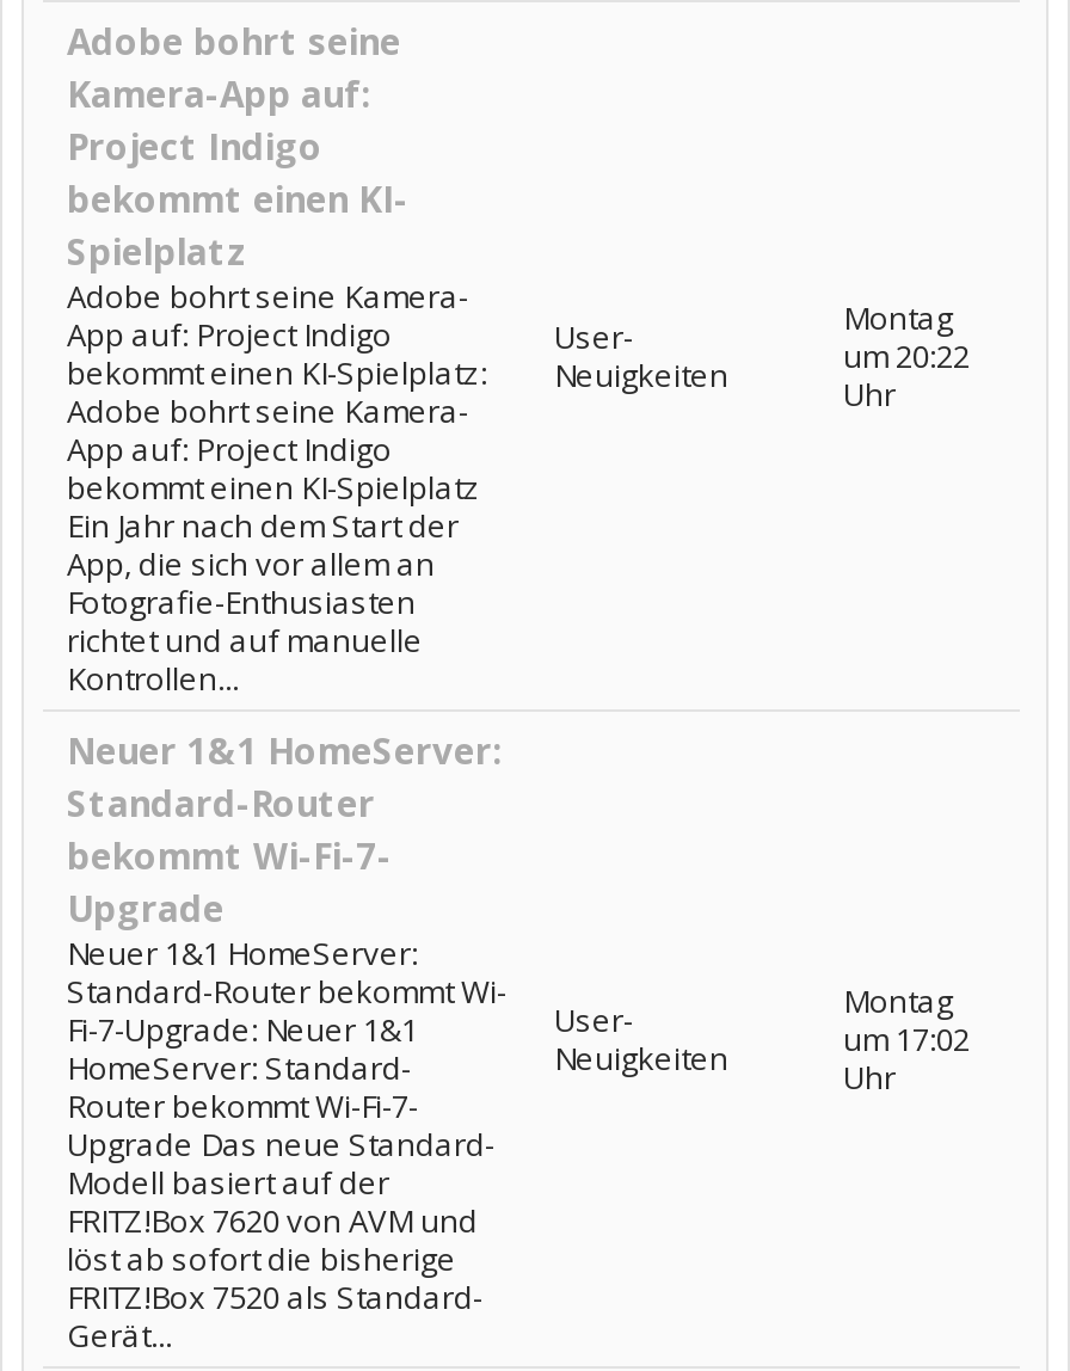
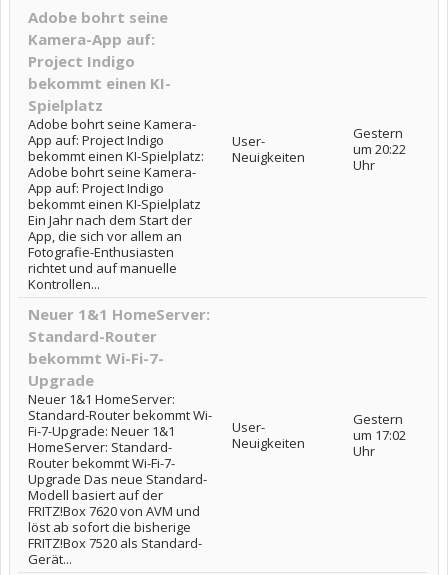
[843,296,953,339] Montag -> [353,124,403,142] Gestern
[843,979,953,1022] Montag -> [353,410,403,428] Gestern

